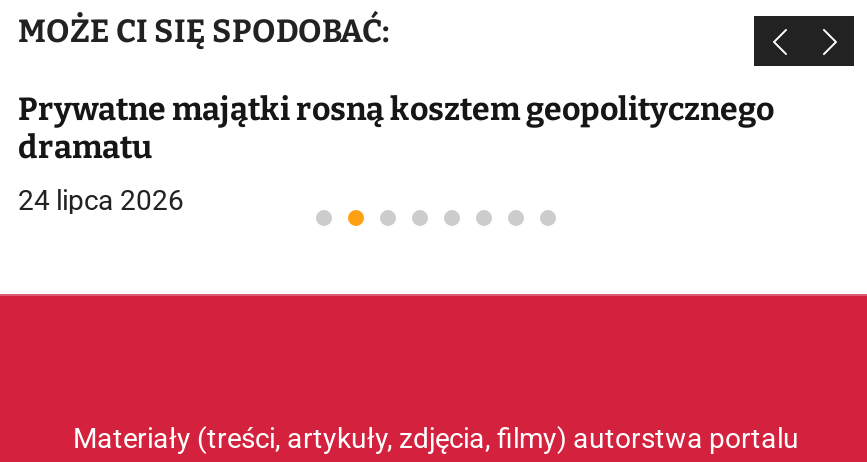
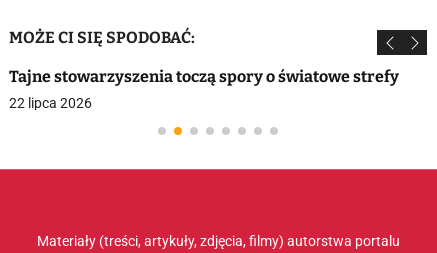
[18,90,774,166] Prywatne majątki rosną kosztem geopolitycznego | dramatu -> [9,67,399,86] Tajne stowarzyszenia toczą spory o światowe strefy
[18,184,184,216] 24 lipca 2026 -> [9,95,92,111] 22 lipca 2026

